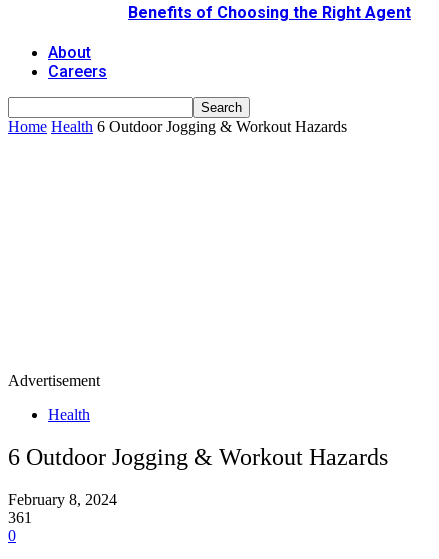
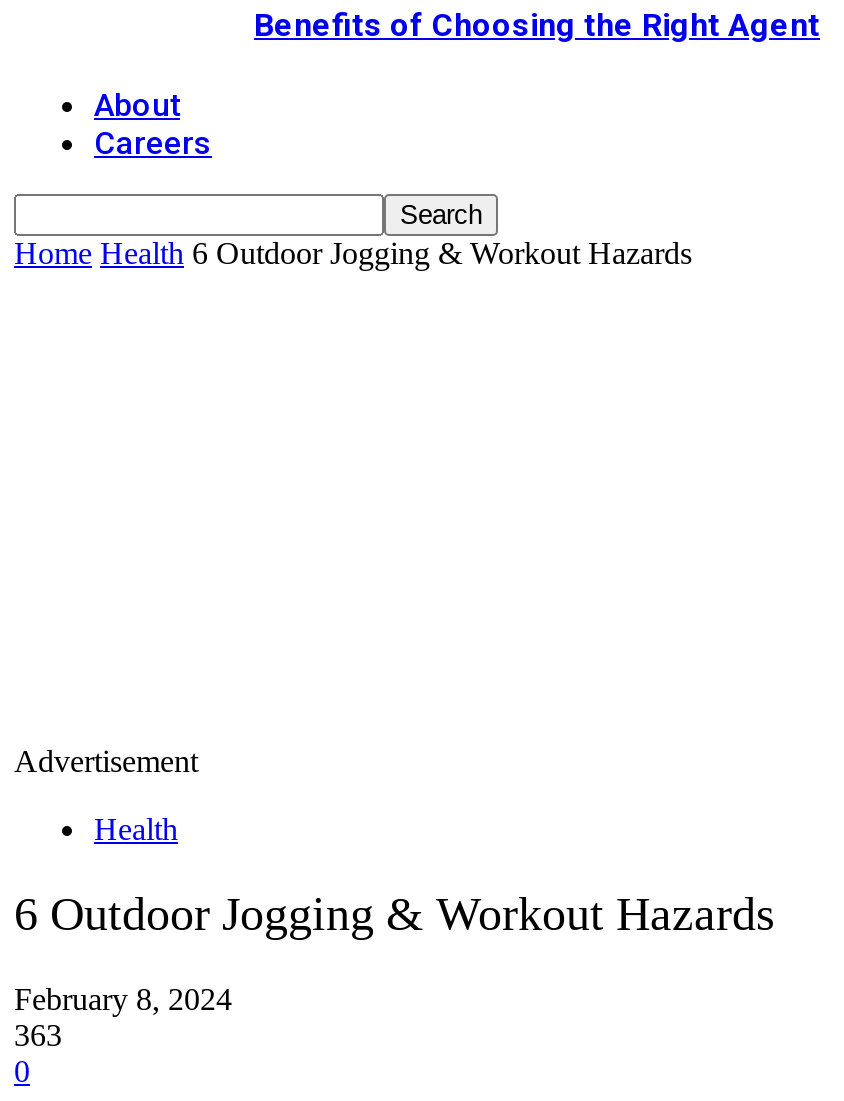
[8,509,32,526] 361 -> [14,1017,62,1051] 363

